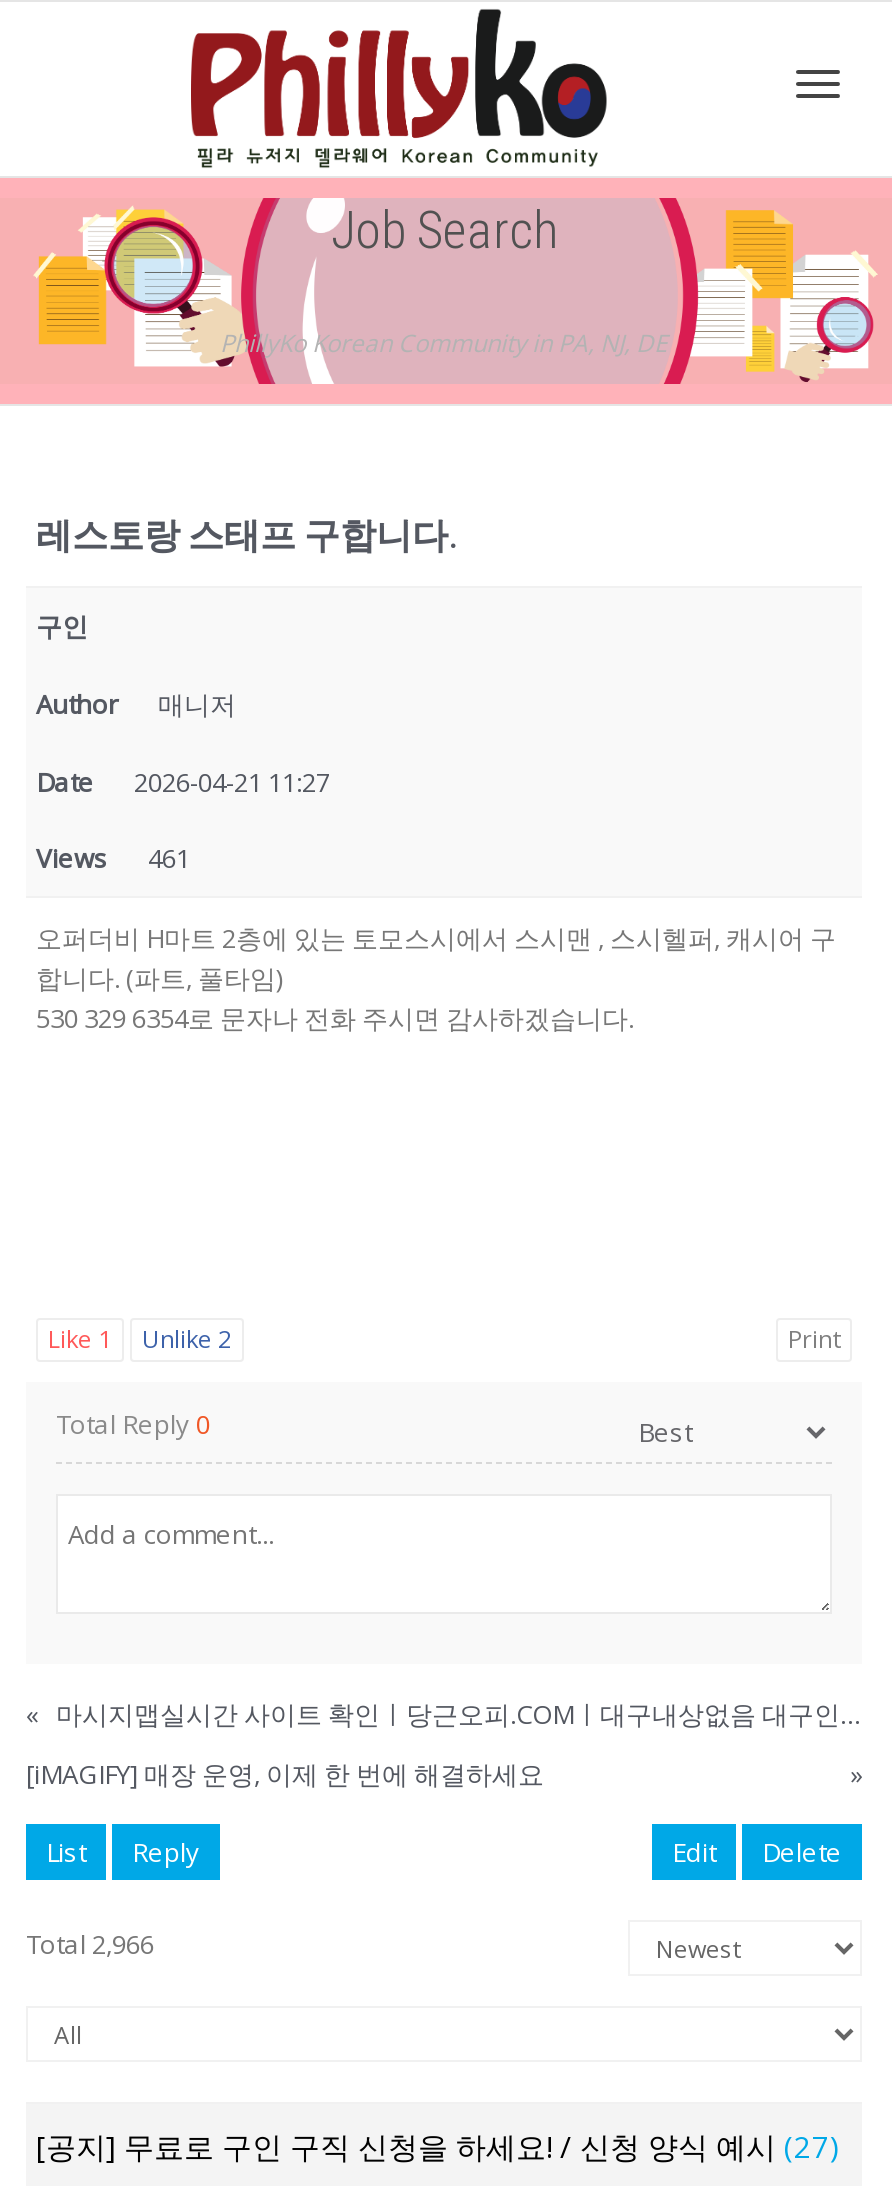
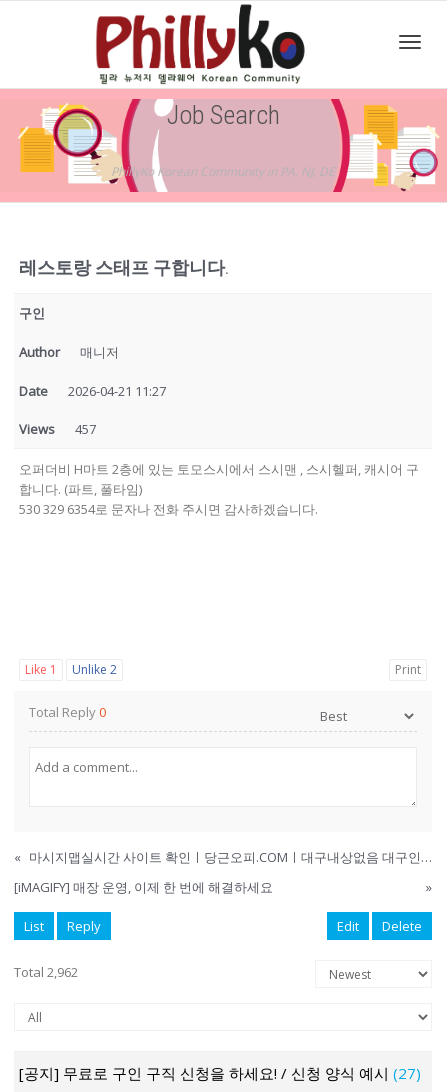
[36,840,190,876] Views 461 -> [19,420,96,438] Views 457
[26,1926,154,1962] Total 2,966 -> [14,963,78,981] Total 2,962

